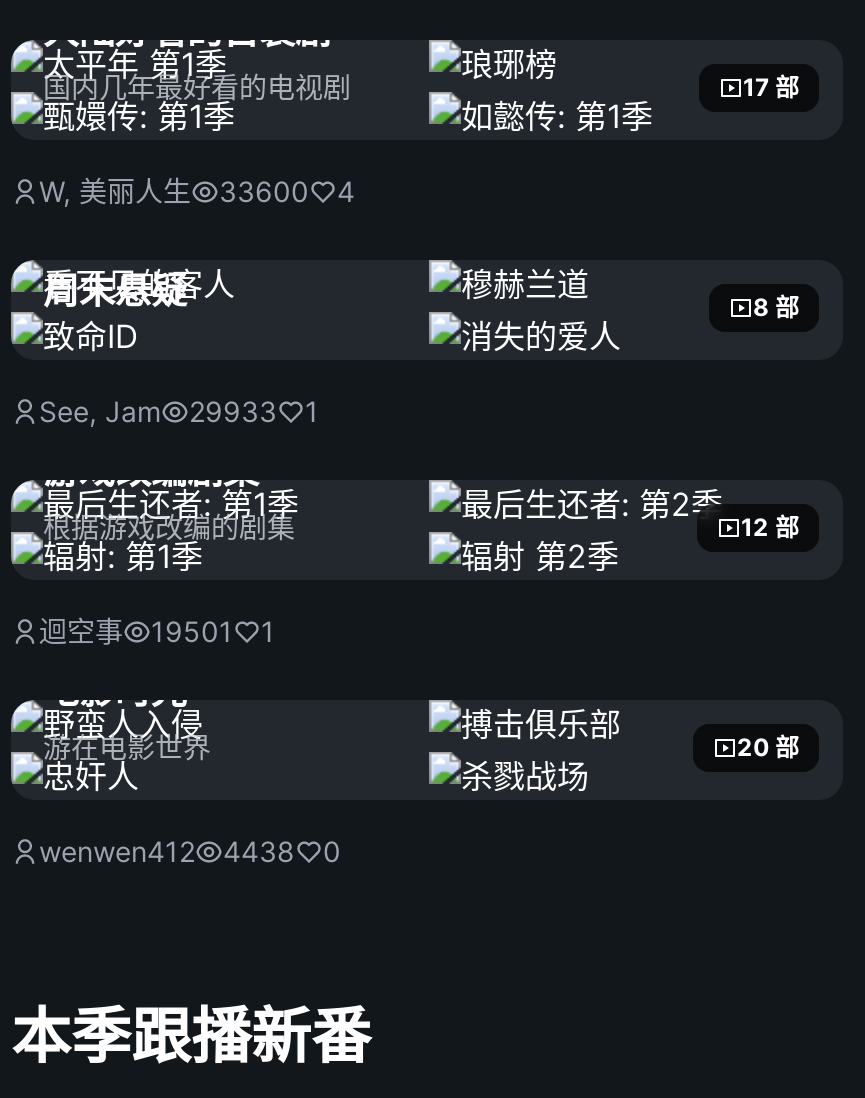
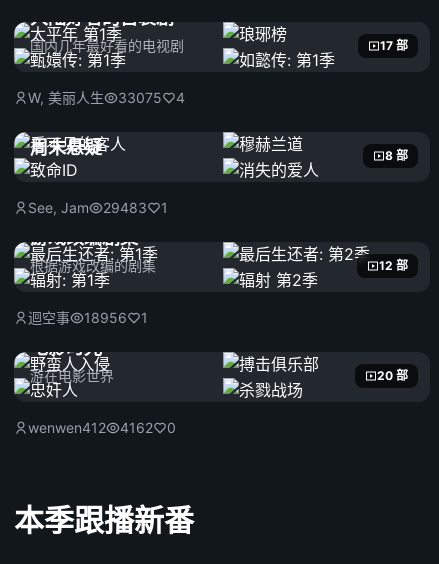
[39,174,355,208] W, 美丽人生 33600 4 -> [28,89,185,106] W, 美丽人生 33075 4
[39,394,319,428] See, Jam 29933 1 -> [28,199,168,216] See, Jam 29483 1
[39,614,275,648] 迴空事 19501 1 -> [28,309,148,326] 迴空事 18956 1
[39,834,341,868] wenwen412 4438 0 -> [28,419,176,436] wenwen412 4162 0

